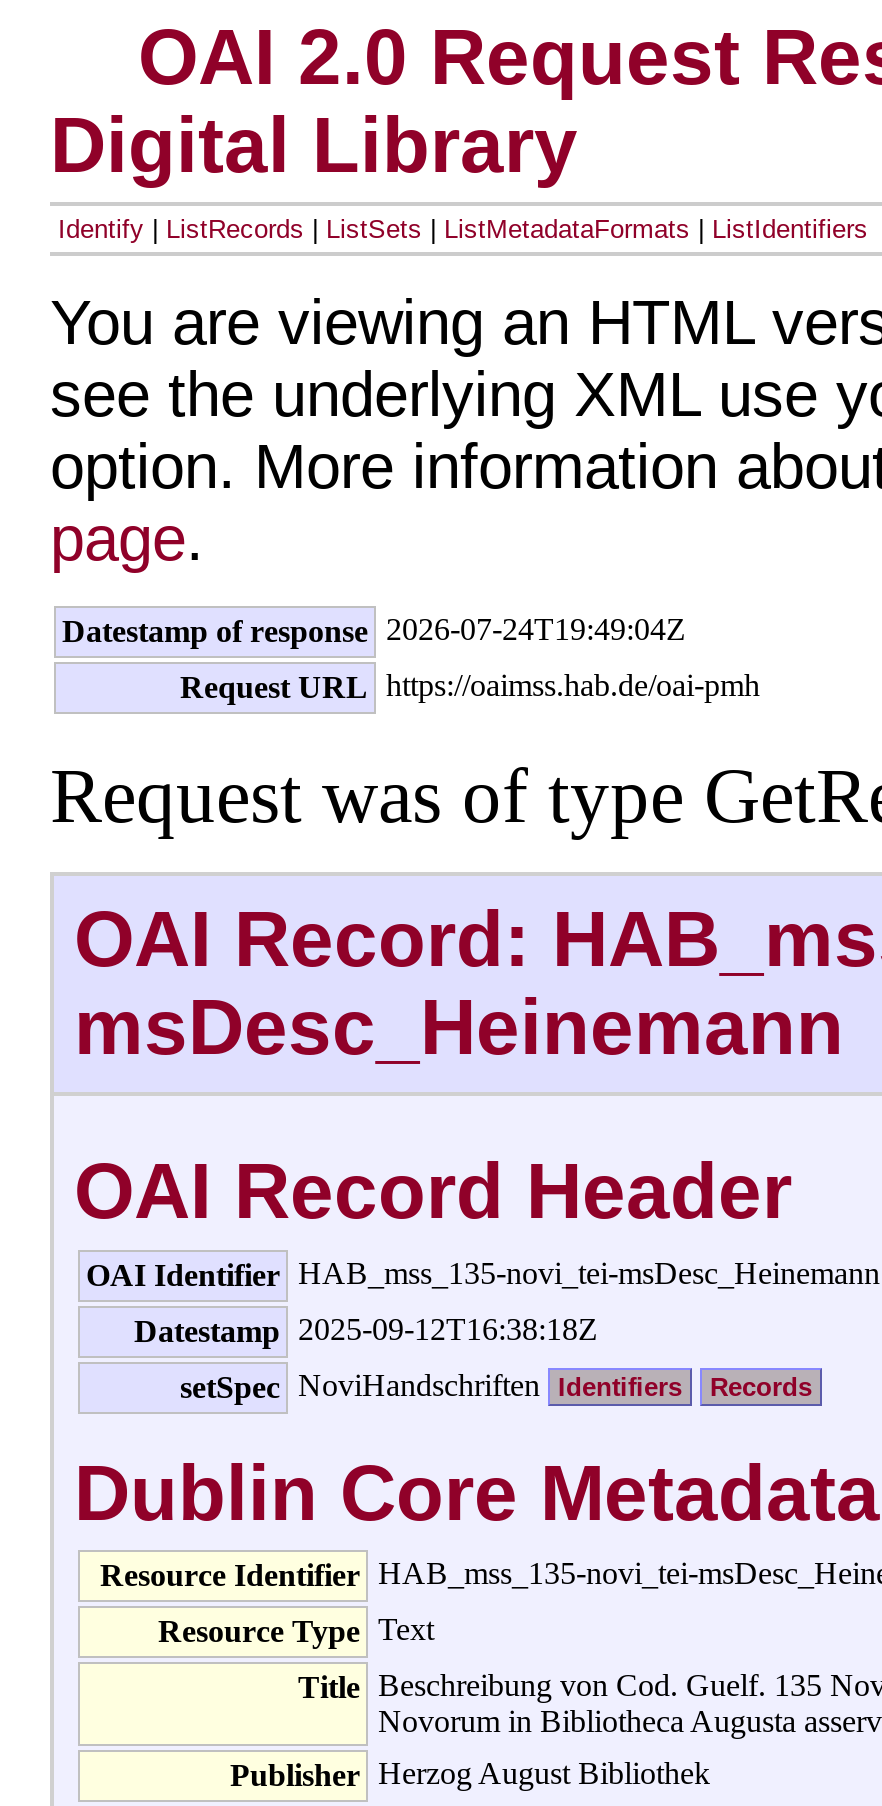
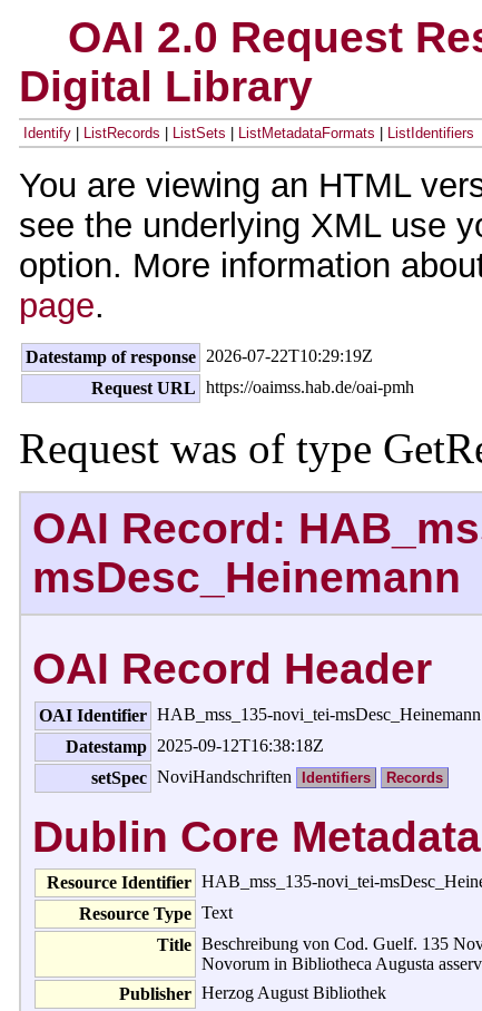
[62,612,686,648] Datestamp of response 2026-07-24T19:49:04Z -> [26,346,373,366] Datestamp of response 2026-07-22T10:29:19Z

